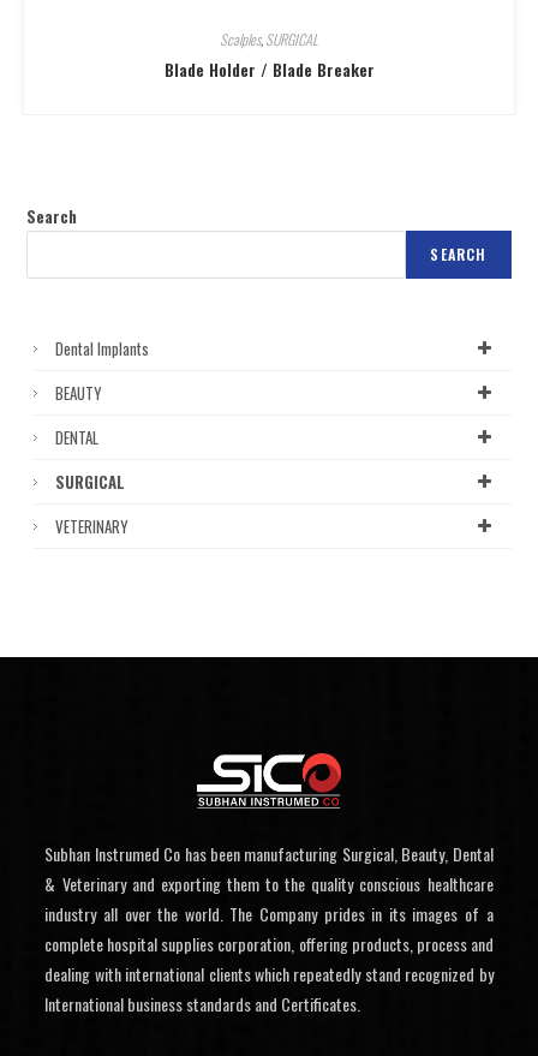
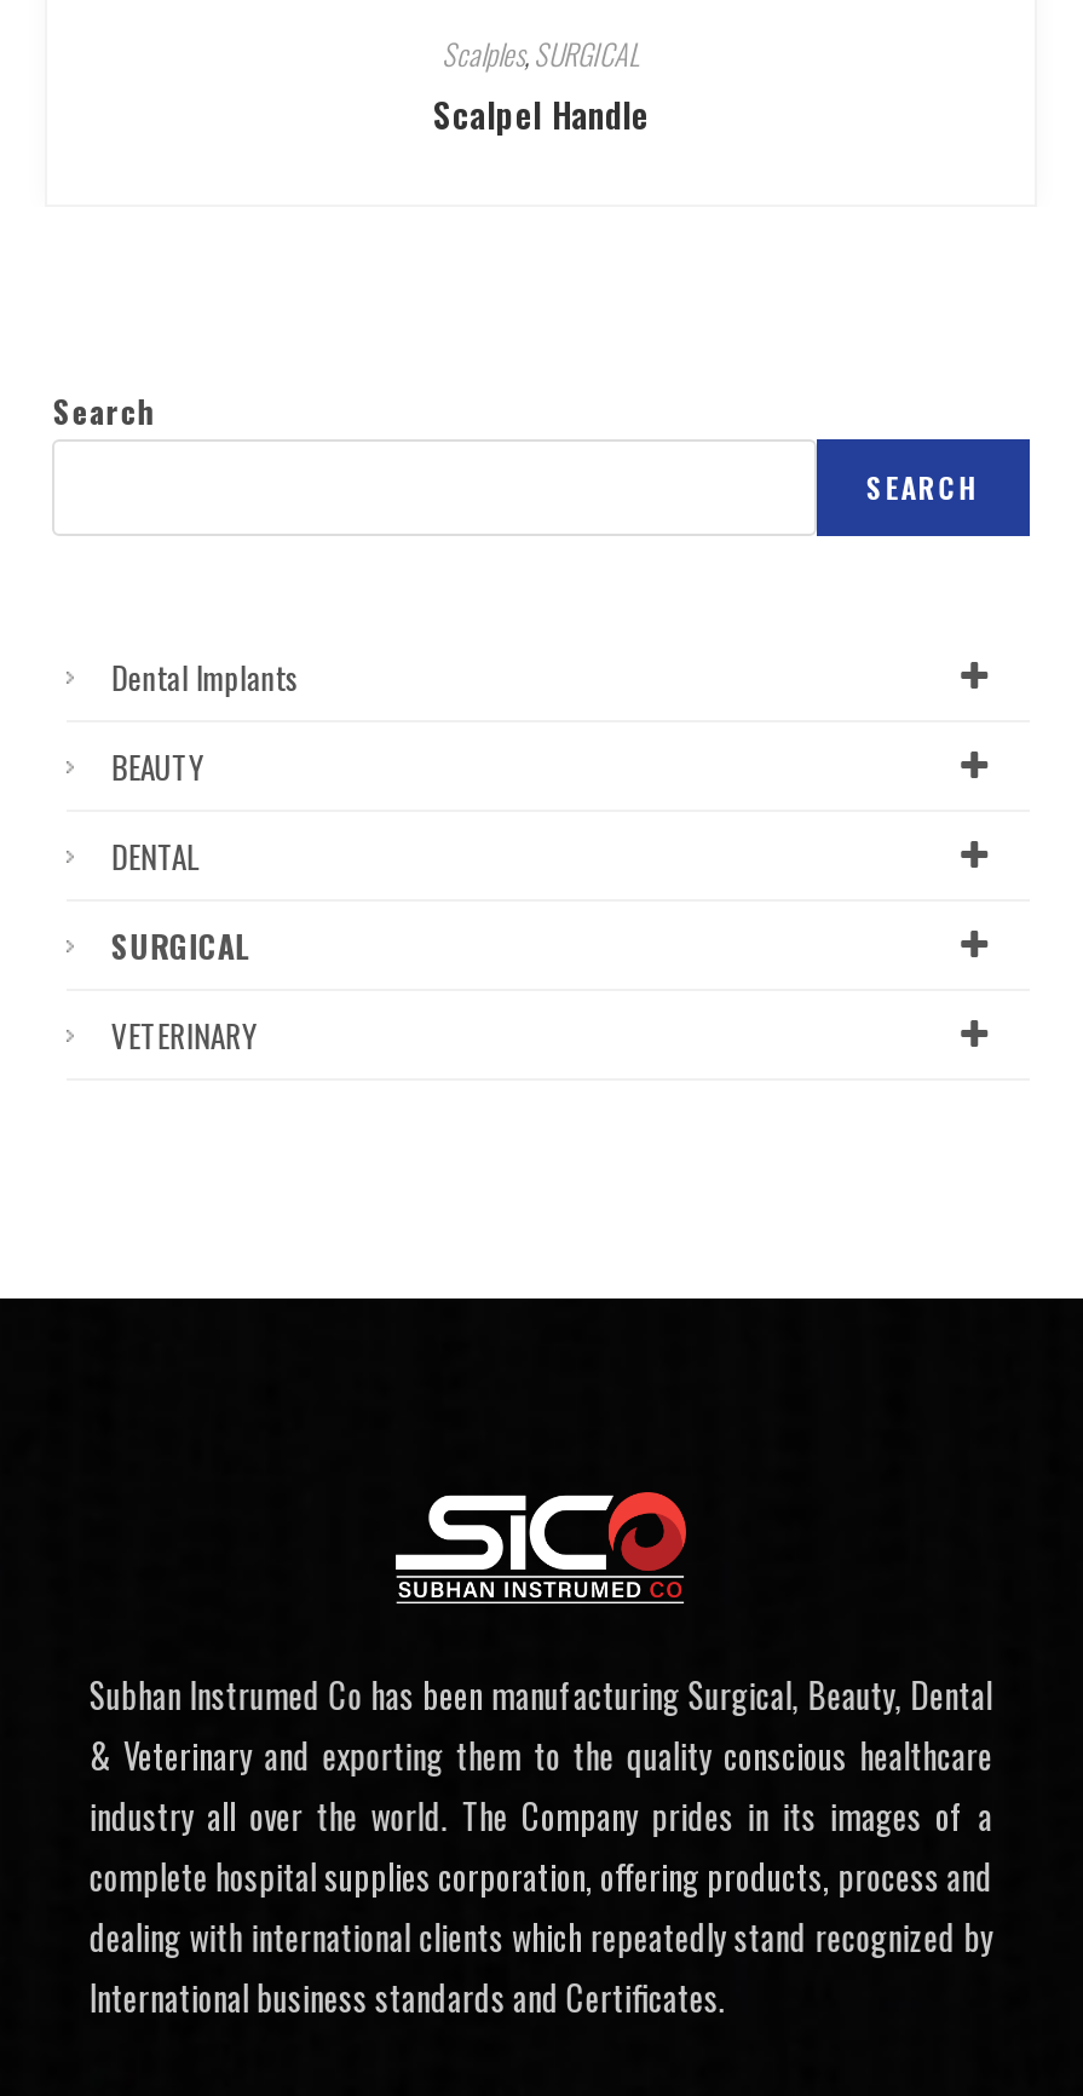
[164,57,374,82] Blade Holder / Blade Breaker -> [433,89,649,140] Scalpel Handle

